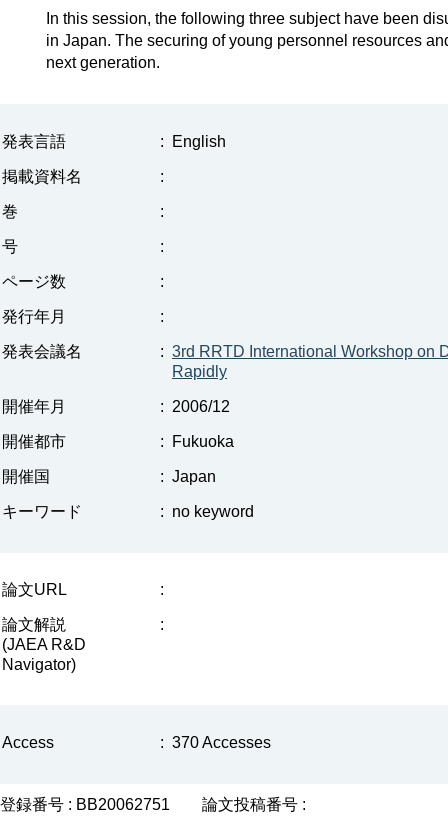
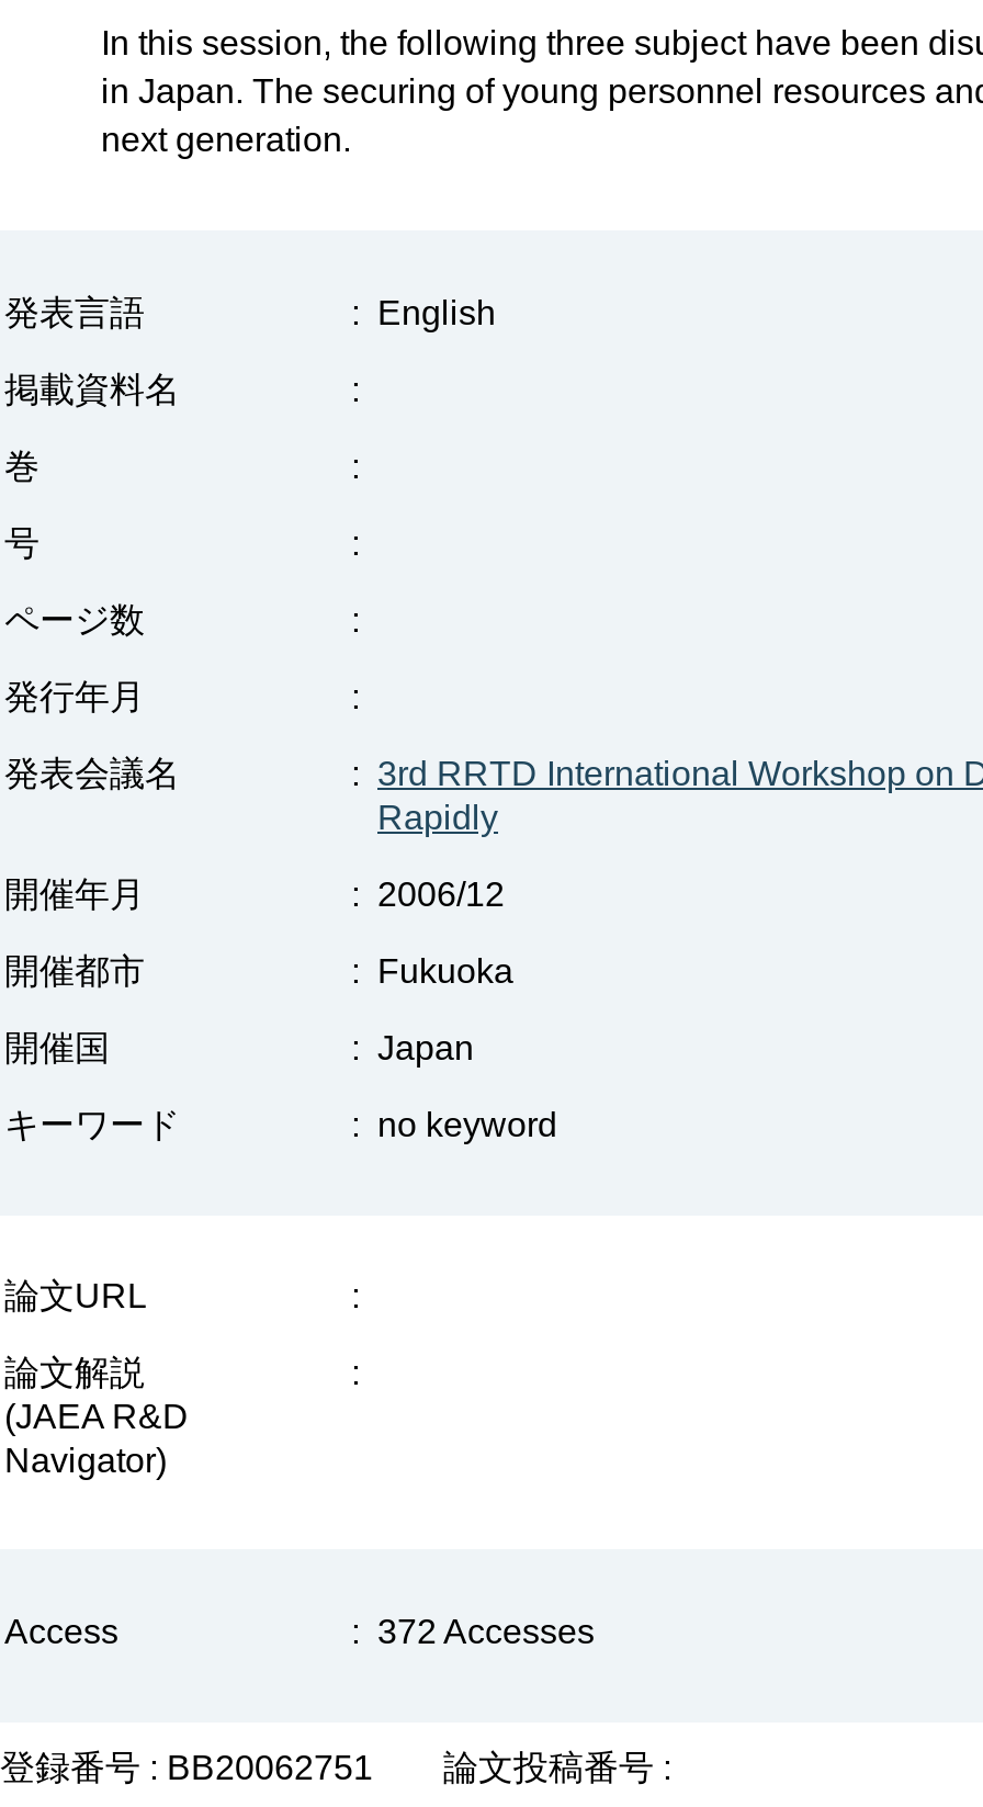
[160,734,271,751] : 370 Accesses -> [351,1612,595,1649] : 372 Accesses

